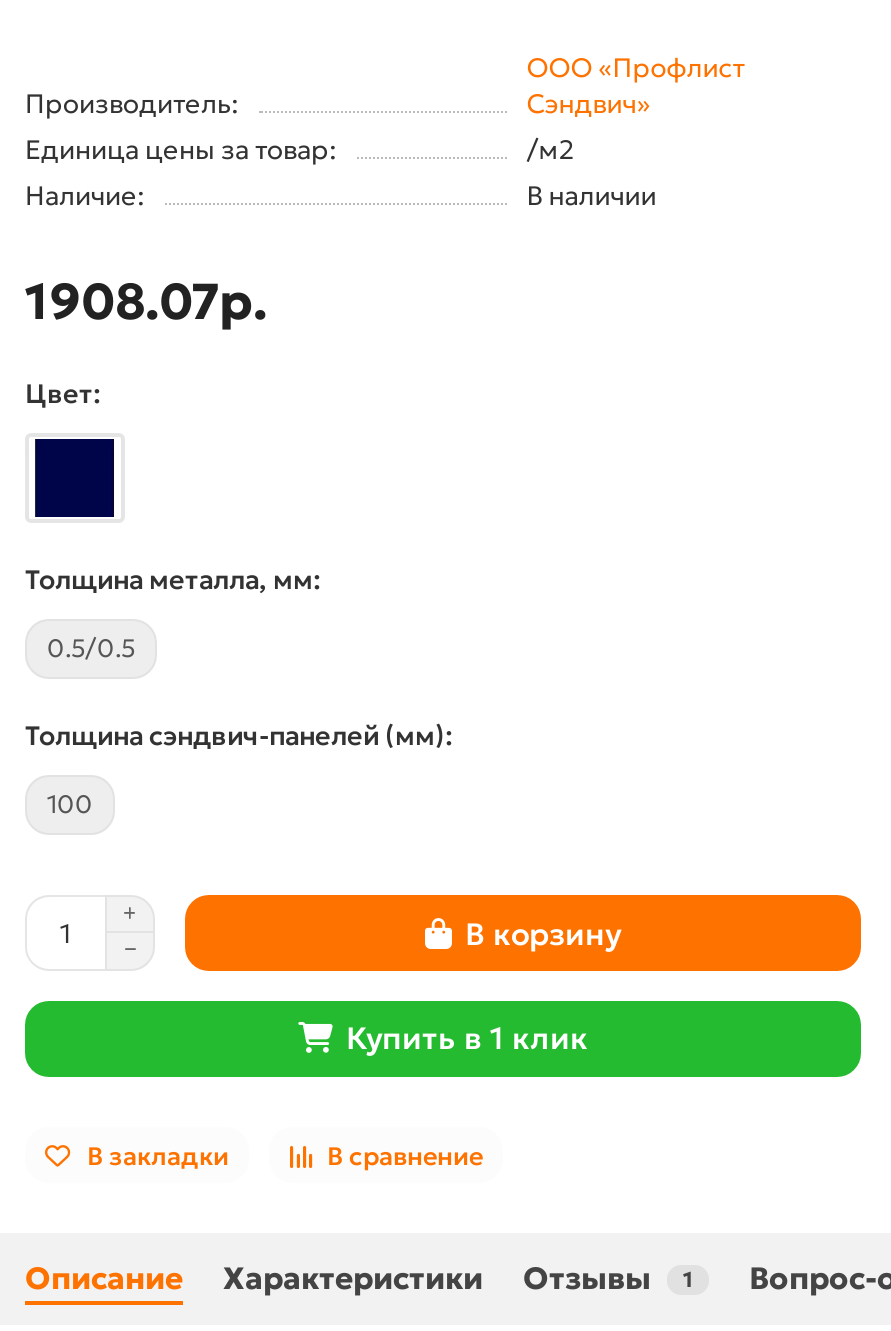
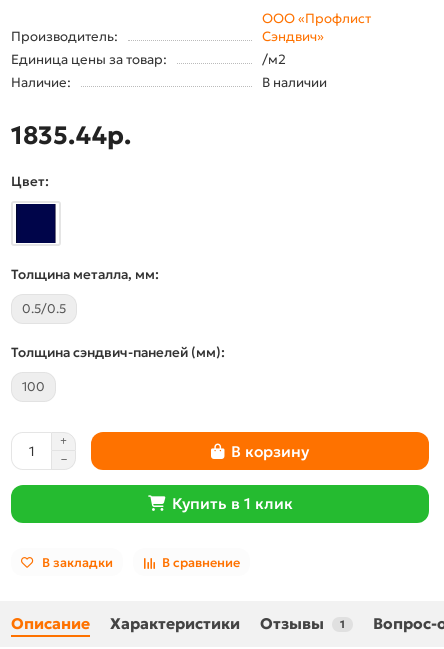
[25,269,267,333] 1908.07р. -> [11,119,131,151] 1835.44р.

